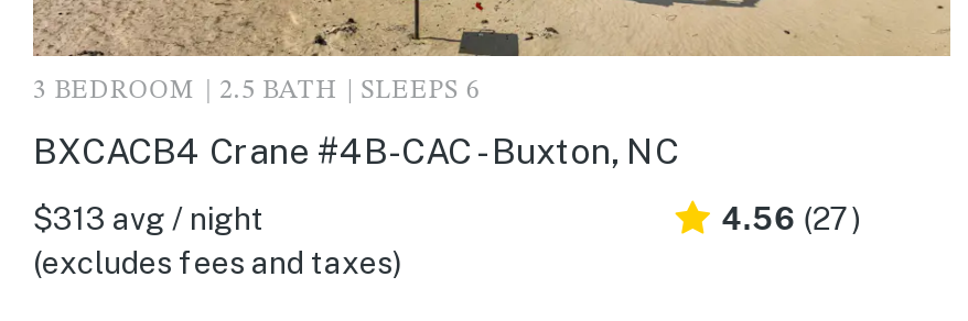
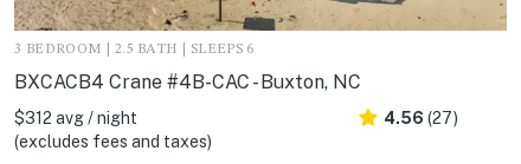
[33,201,265,237] $313 avg / night -> [14,108,137,127] $312 avg / night

